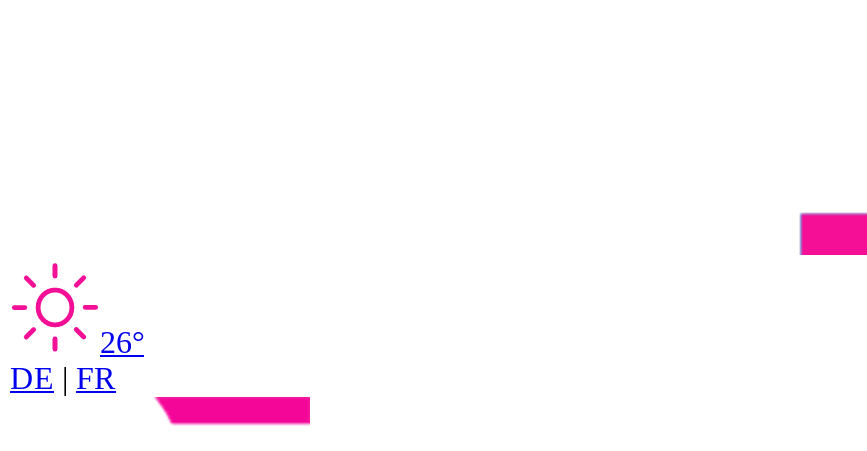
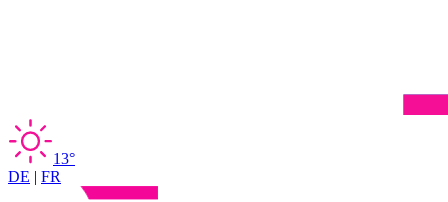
[100,325,144,359] 26° -> [53,150,75,167] 13°

